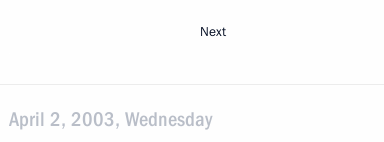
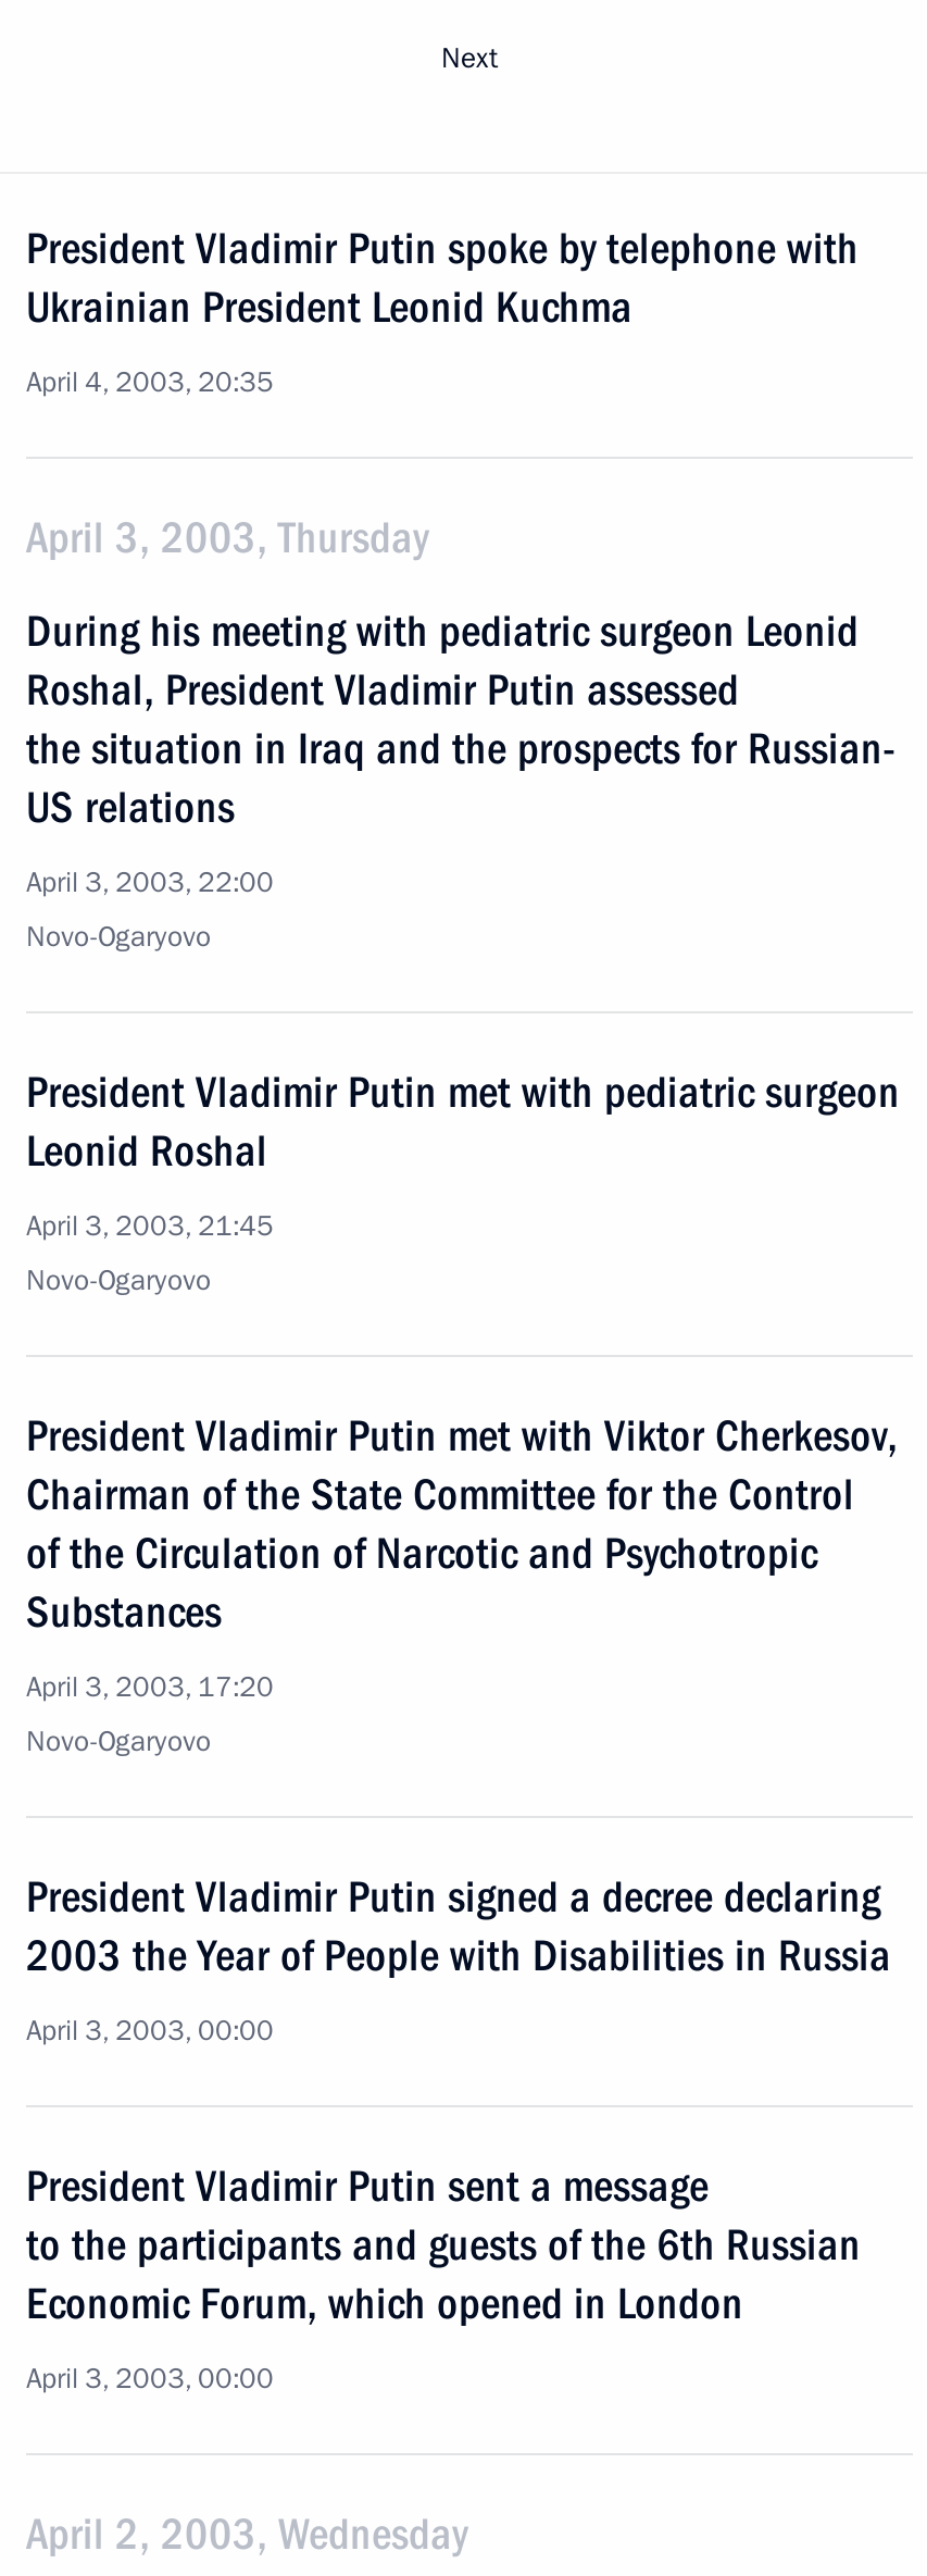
none -> [26,222,900,2399] President Vladimir Putin spoke by telephone with | Ukrainian President Leonid Kuchma | April 4, 2003, 20:35 | April 3, 2003, Thursday | During his meeting with pediatric surgeon Leonid | Roshal, President Vladimir Putin assessed | the situation in Iraq and the prospects for Russian- | US relations | April 3, 2003, 22:00 | Novo-Ogaryovo | President Vladimir Putin met with pediatric surgeon | Leonid Roshal | April 3, 2003, 21:45 | Novo-Ogaryovo | President Vladimir Putin met with Viktor Cherkesov, | Chairman of the State Committee for the Control | of the Circulation of Narcotic and Psychotropic | Substances | April 3, 2003, 17:20 | Novo-Ogaryovo | President Vladimir Putin signed a decree declaring | 2003 the Year of People with Disabilities in Russia | April 3, 2003, 00:00 | President Vladimir Putin sent a message | to the participants and guests of the 6th Russian | Economic Forum, which opened in London | April 3, 2003, 00:00

